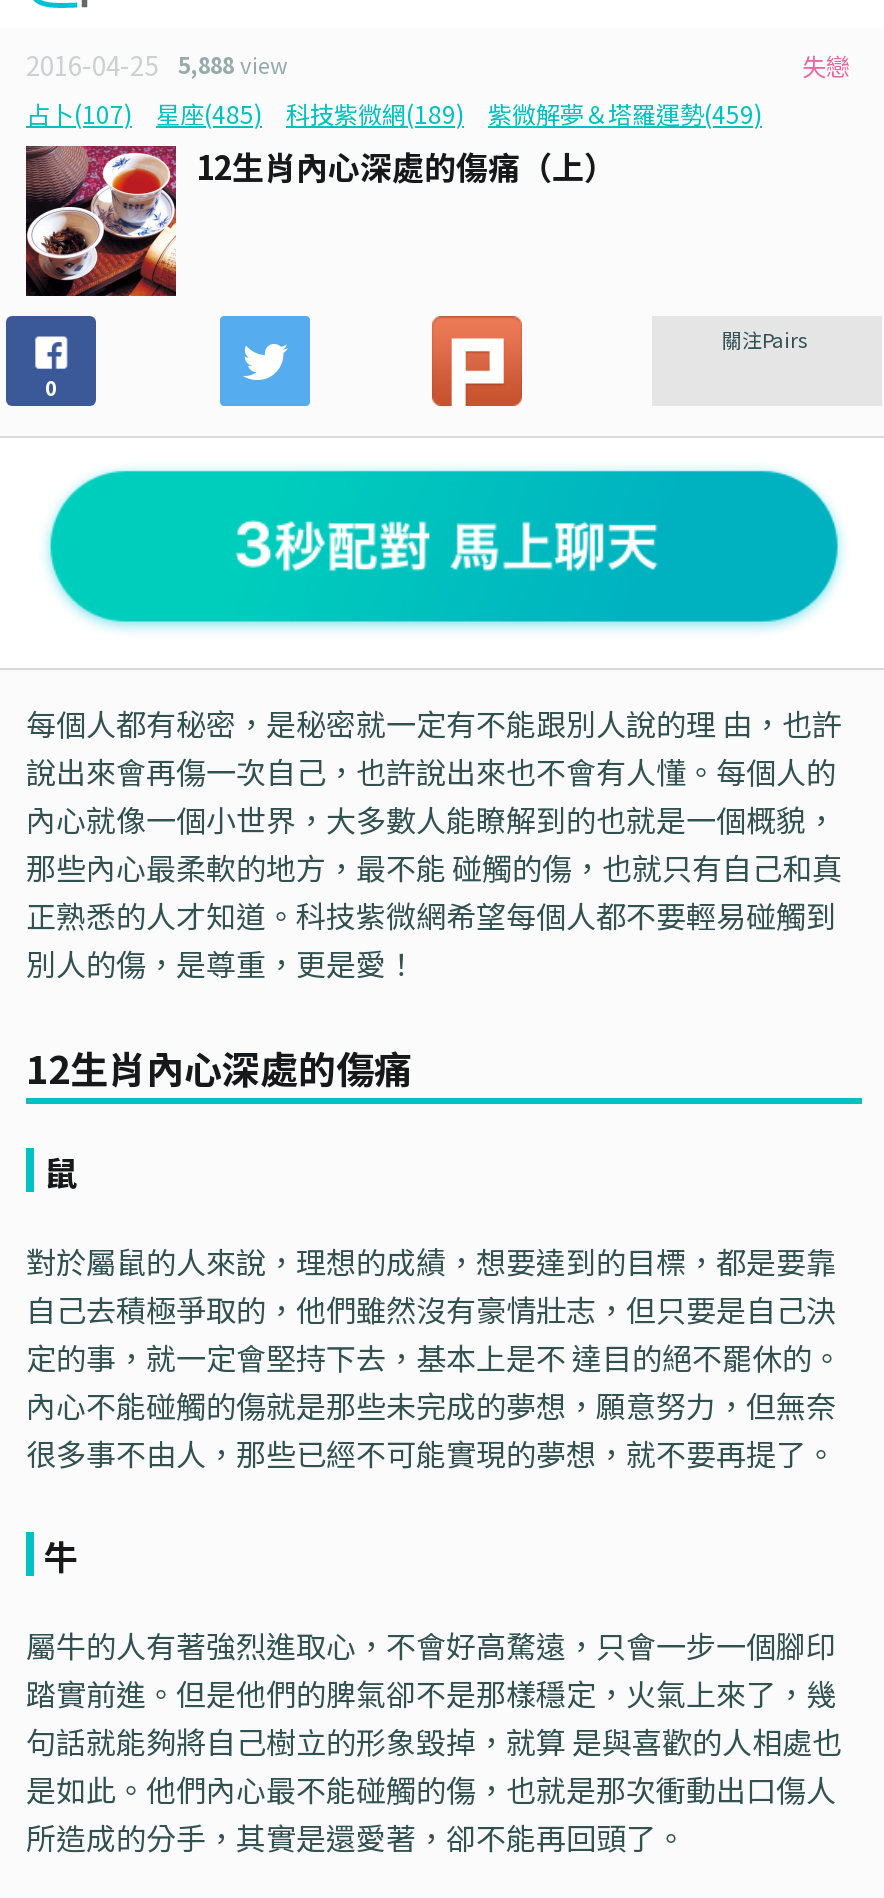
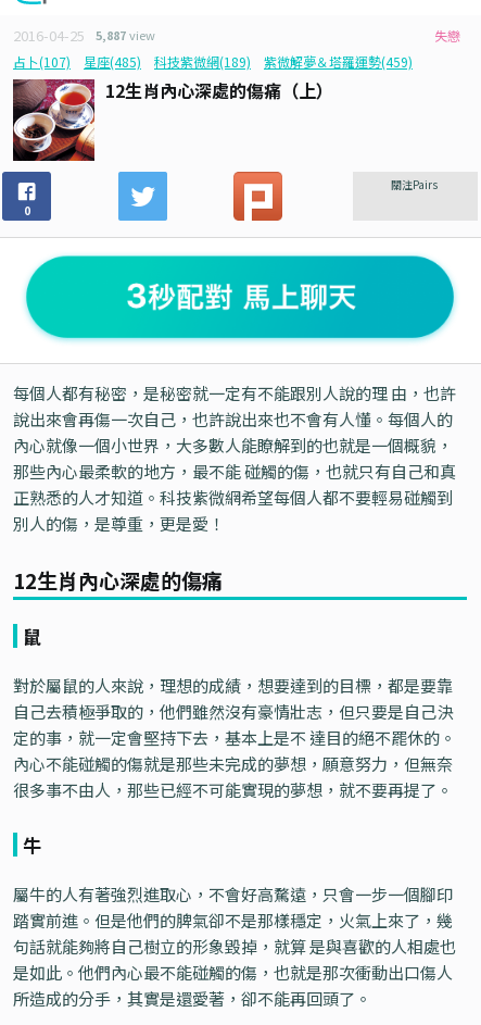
[178,48,288,80] 5,888 view -> [96,26,155,43] 5,887 view

